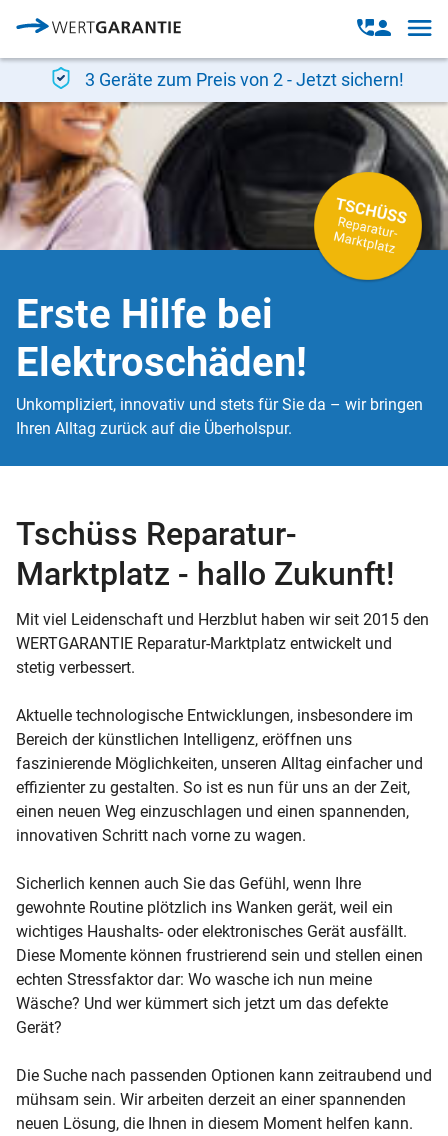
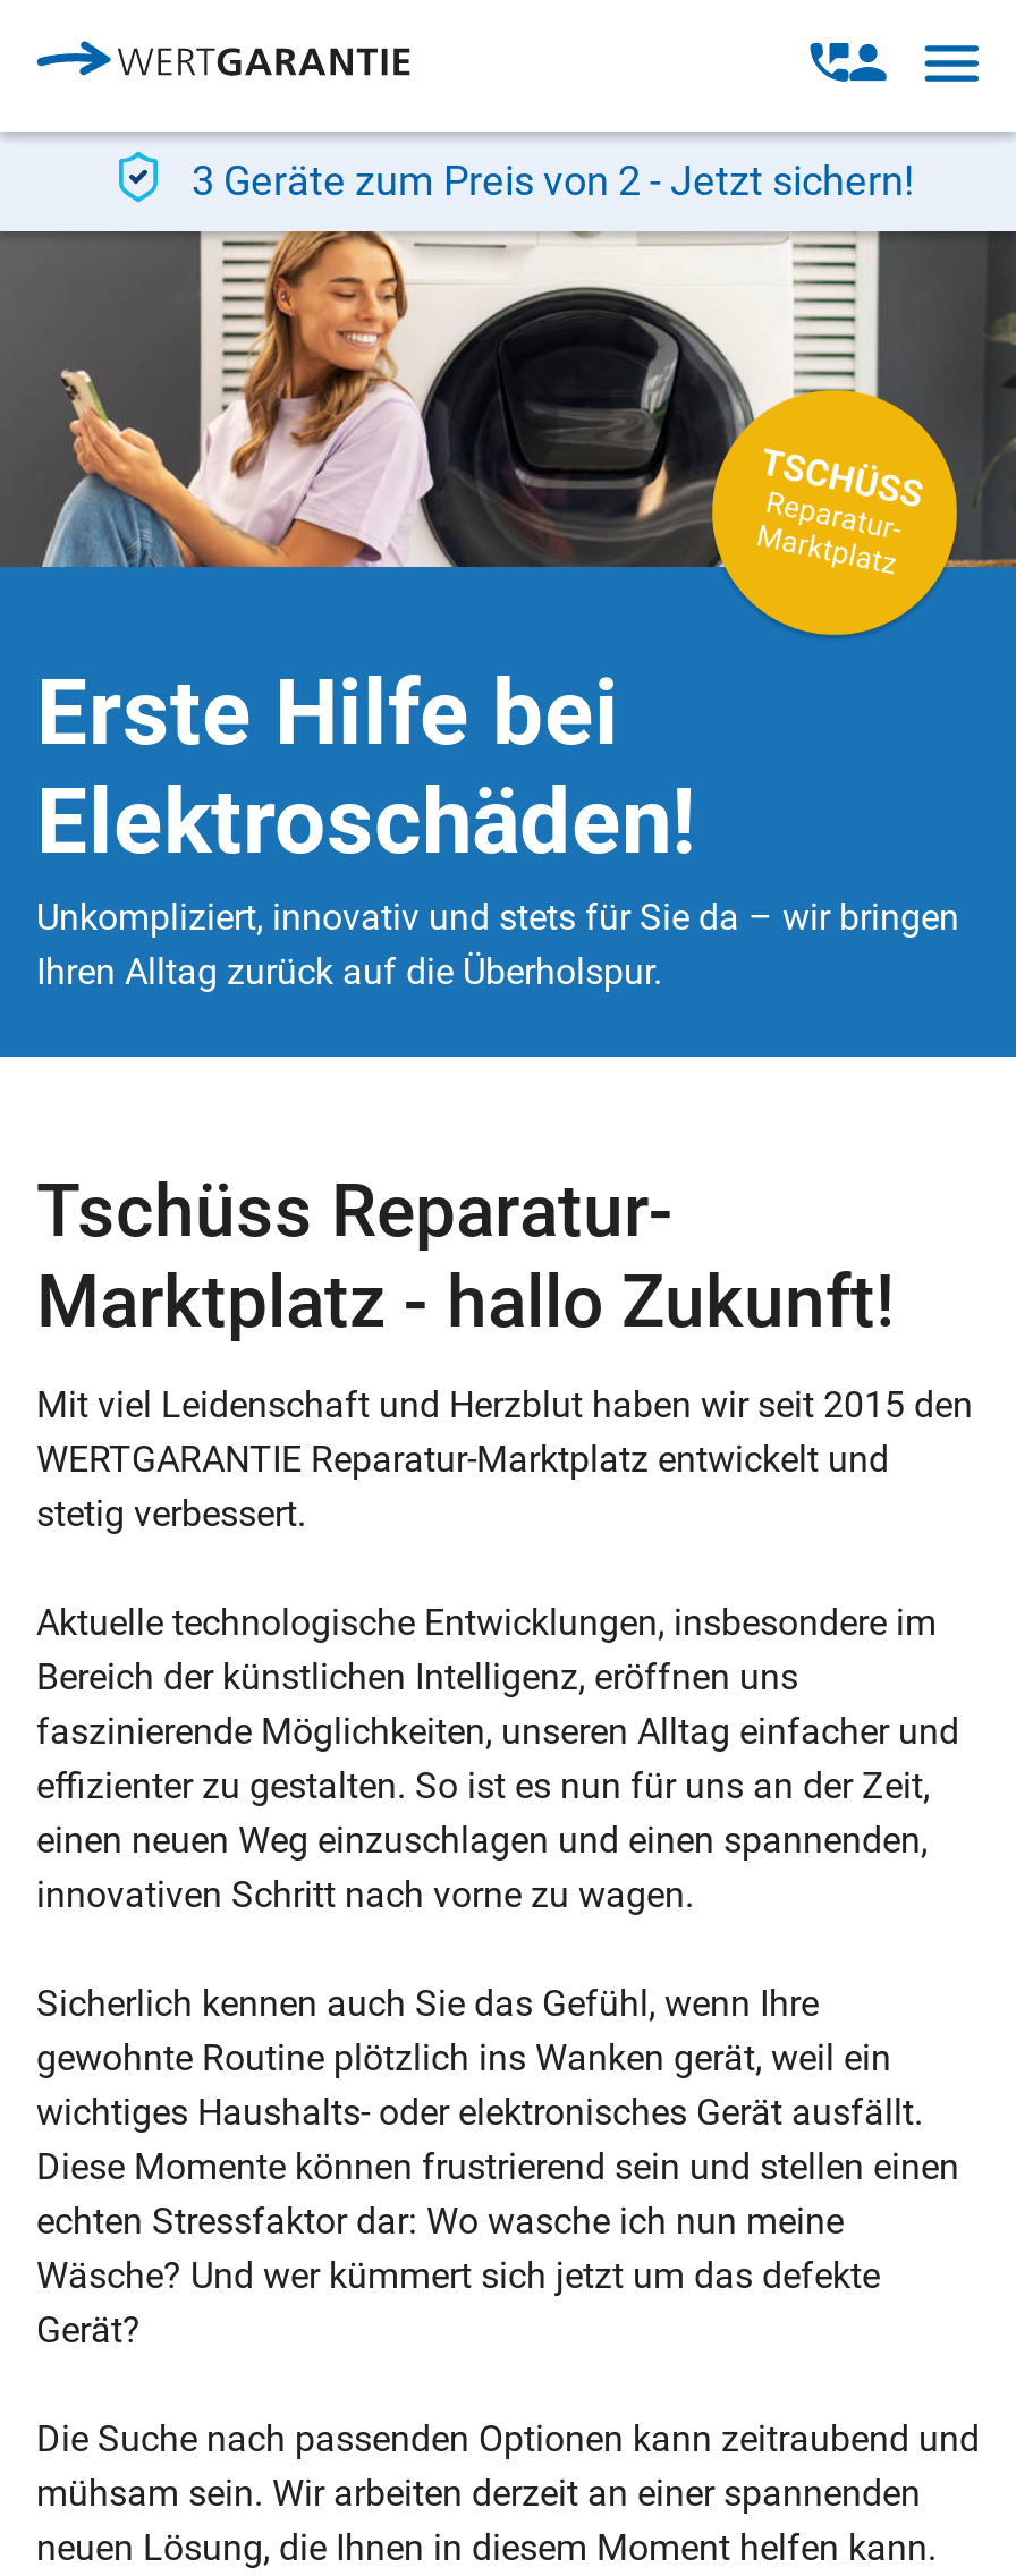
[3,101,445,251] [image] -> [7,229,1009,569] [image]

